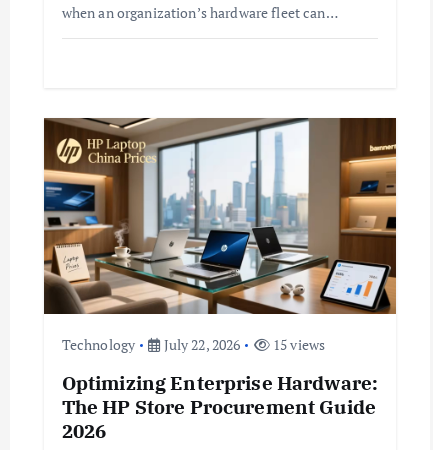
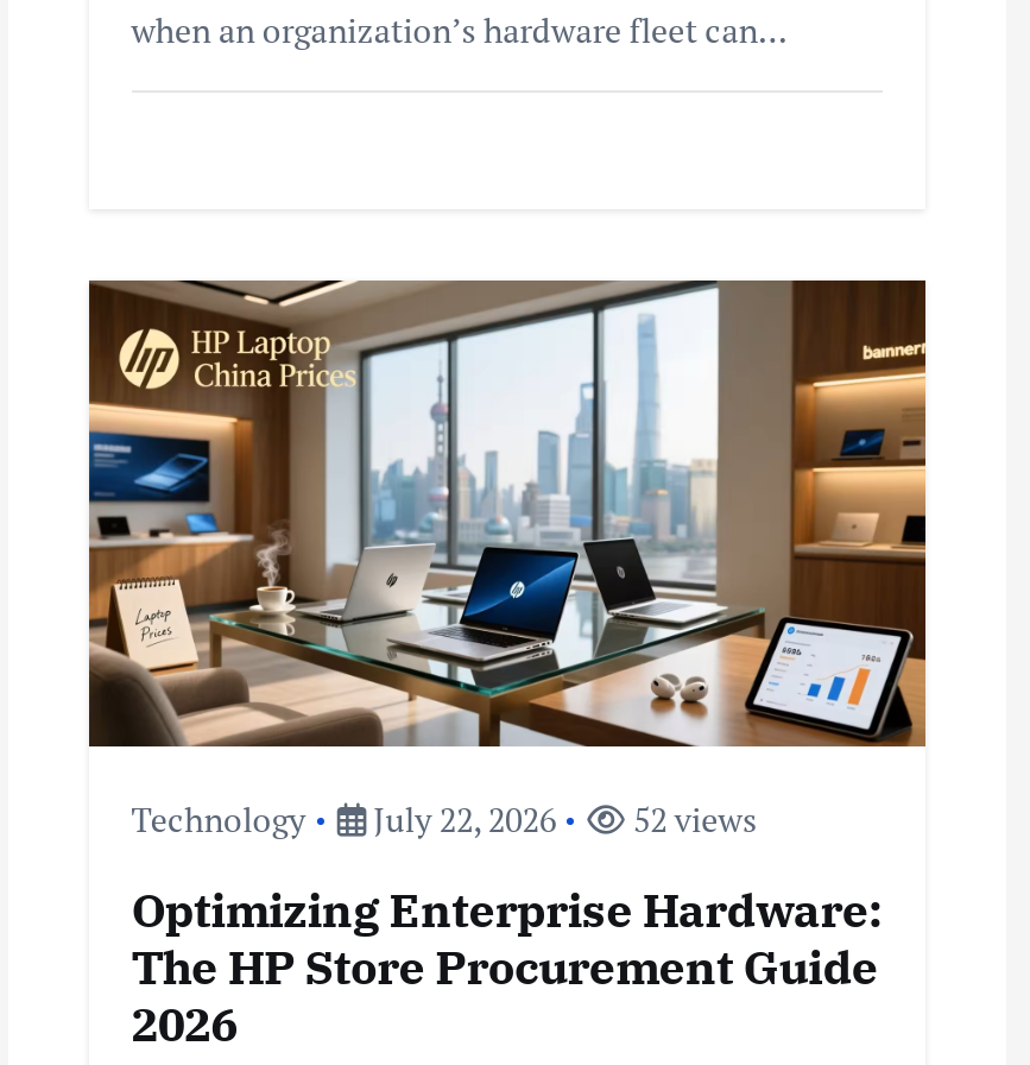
[62,335,325,354] Technology July 22, 2026 15 views -> [131,798,757,843] Technology July 22, 2026 52 views

